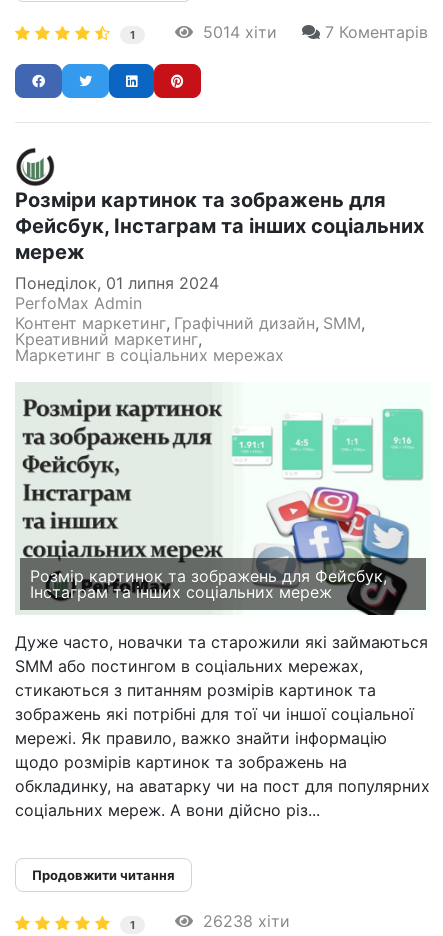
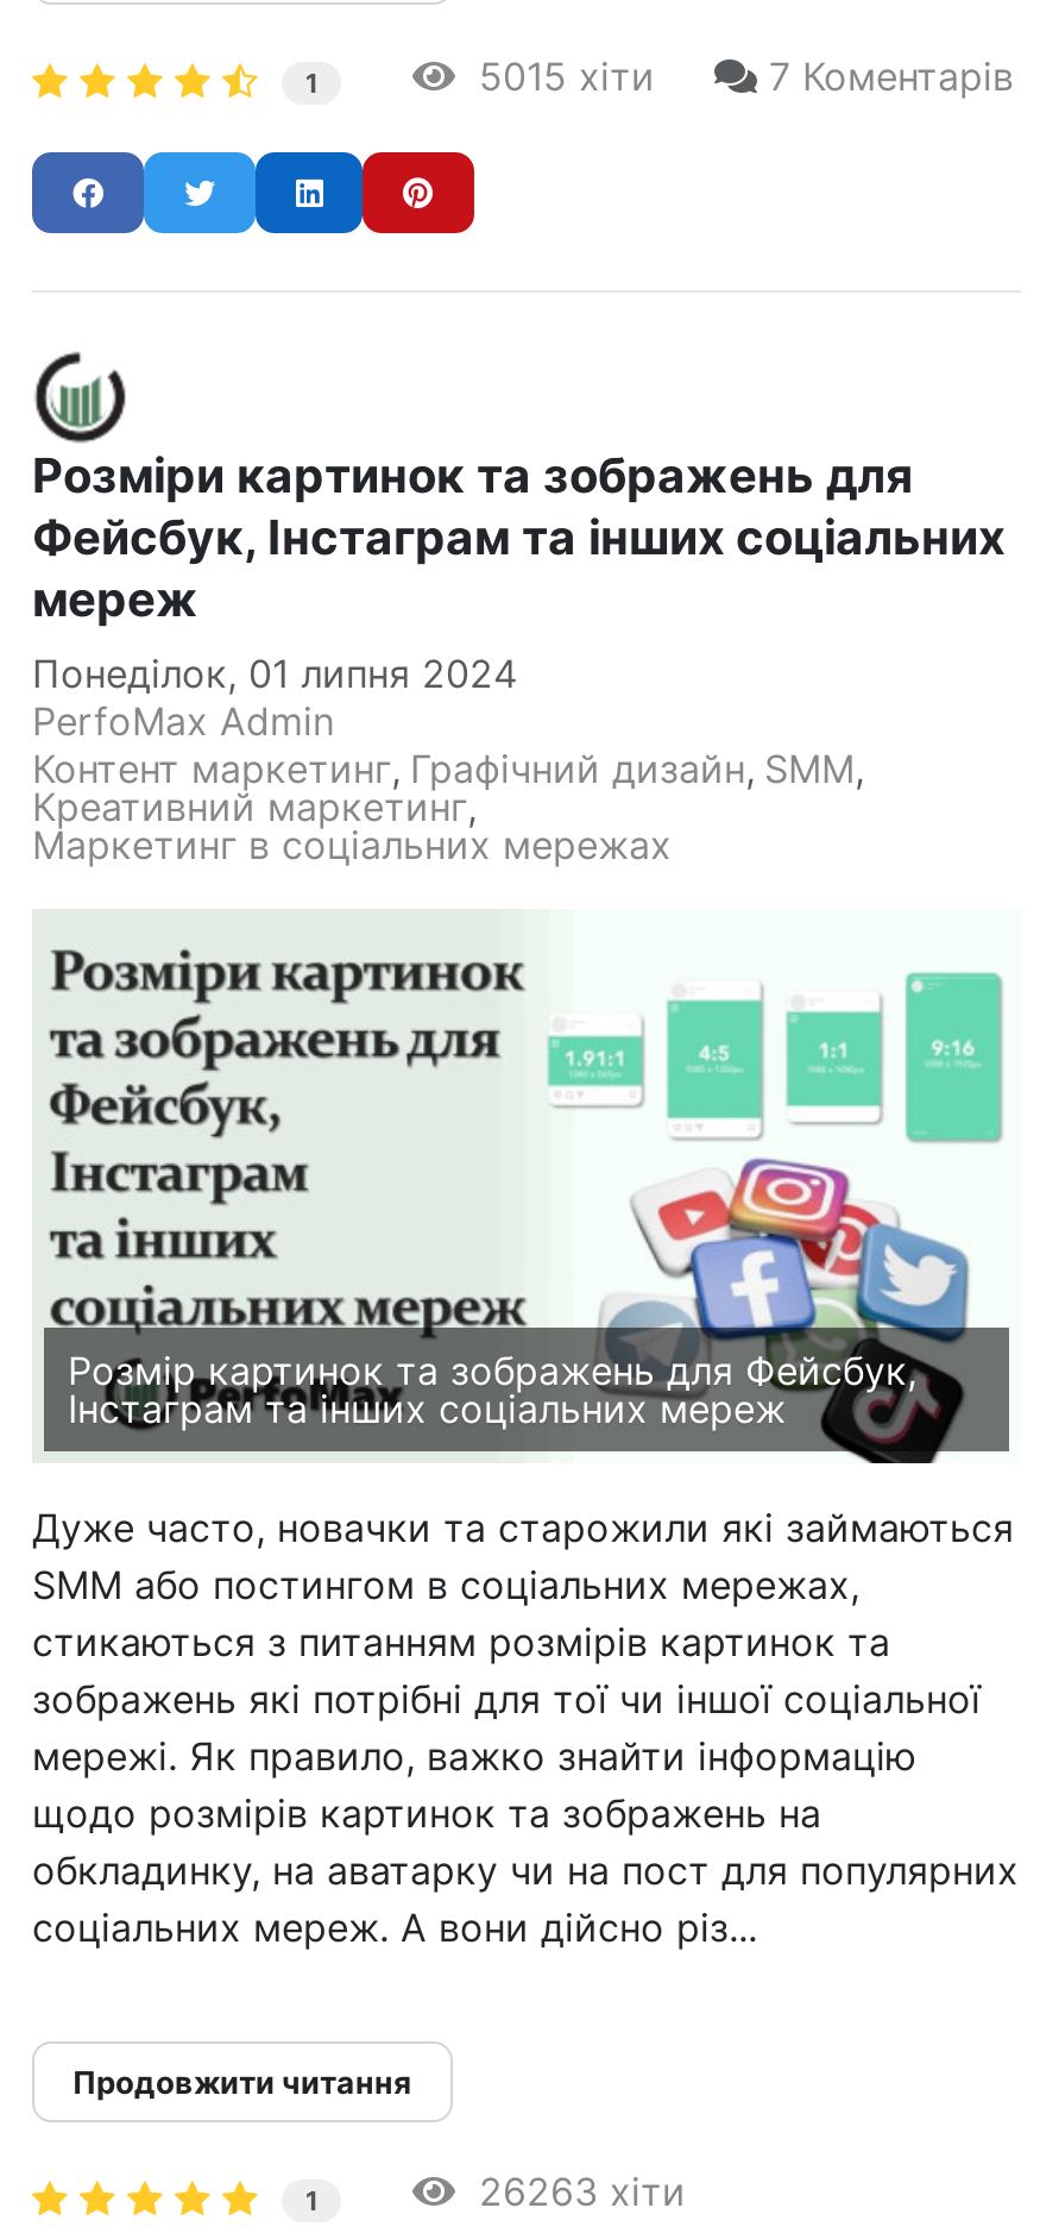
[193,22,277,42] 5014 хіти -> [455,51,655,99] 5015 хіти
[193,911,290,931] 26238 хіти -> [455,2168,686,2216] 26263 хіти

